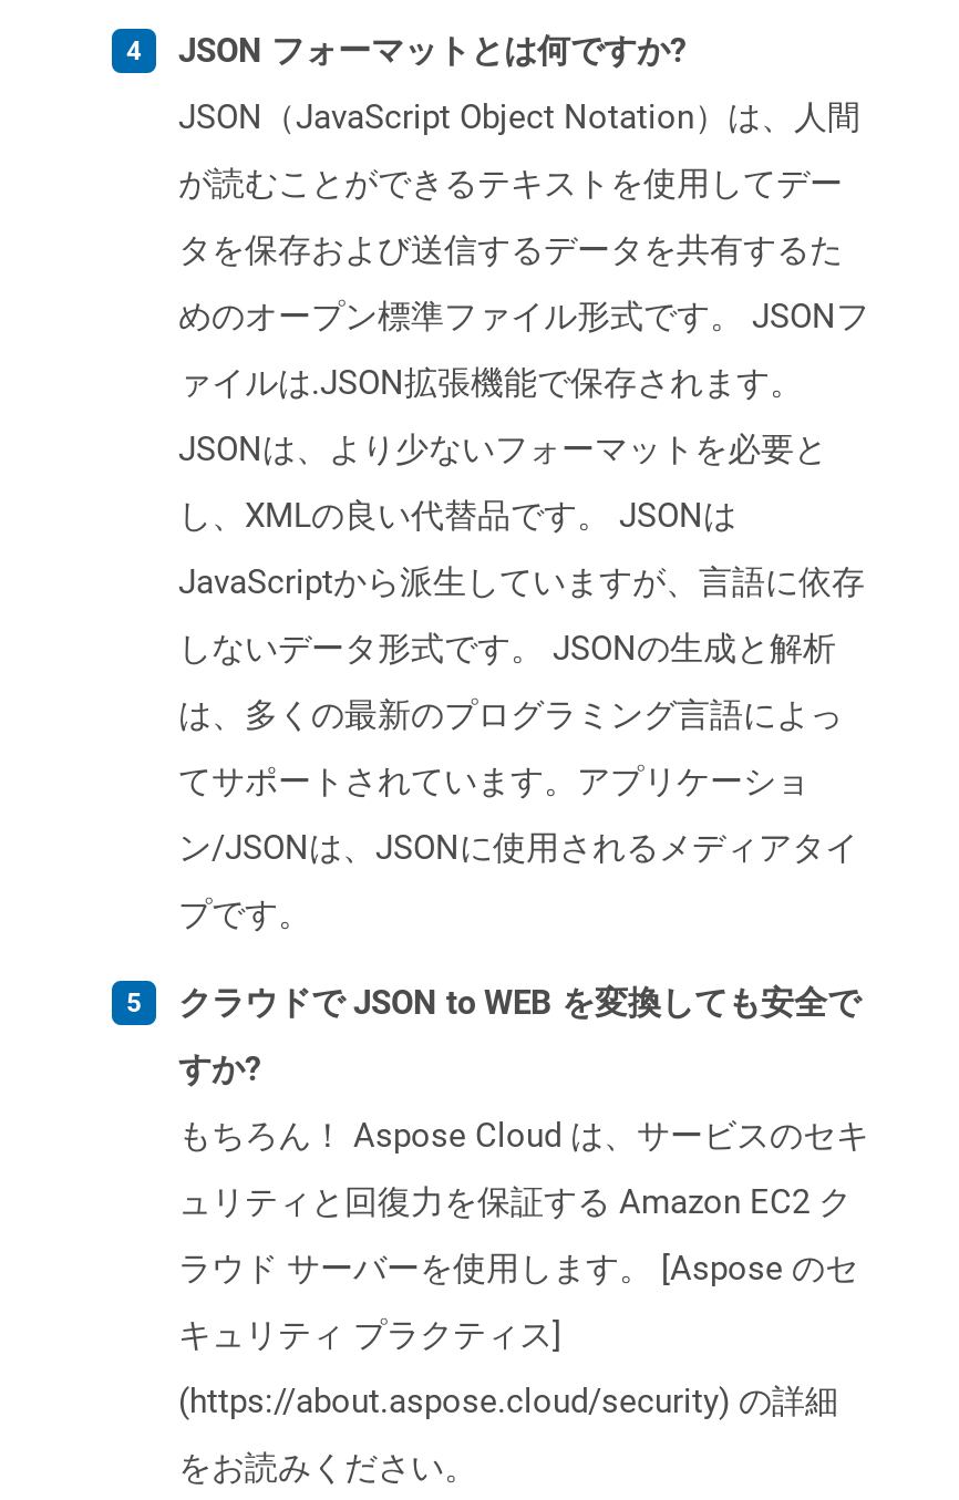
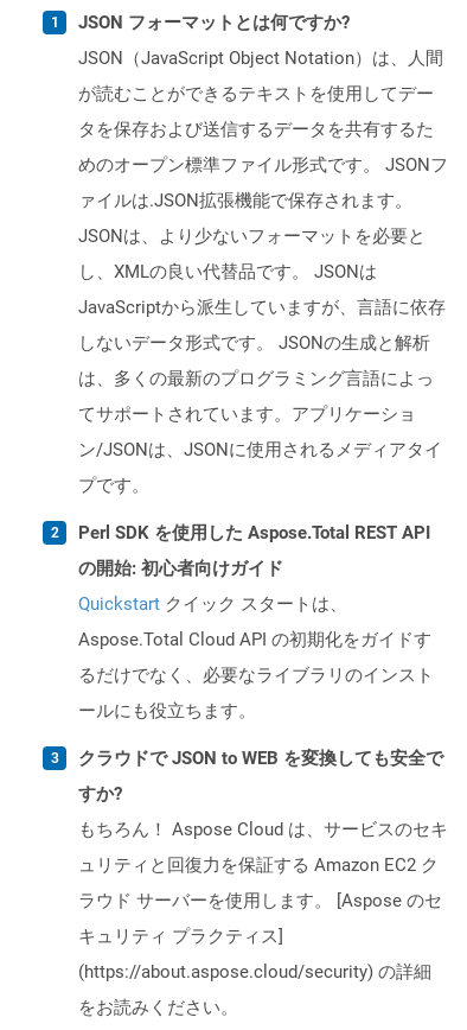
none -> [78,522,434,722] Perl SDK を使用した Aspose.Total REST API | の開始: 初心者向けガイド | Quickstartクイック スタートは、 | Aspose.Total Cloud API の初期化をガイドす | るだけでなく、必要なライブラリのインスト | ールにも役立ちます。

